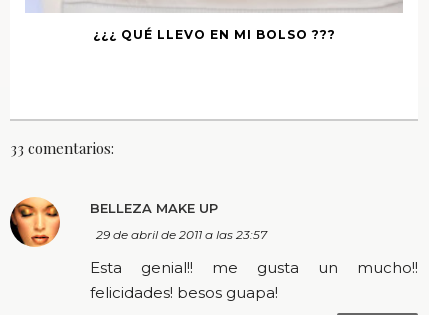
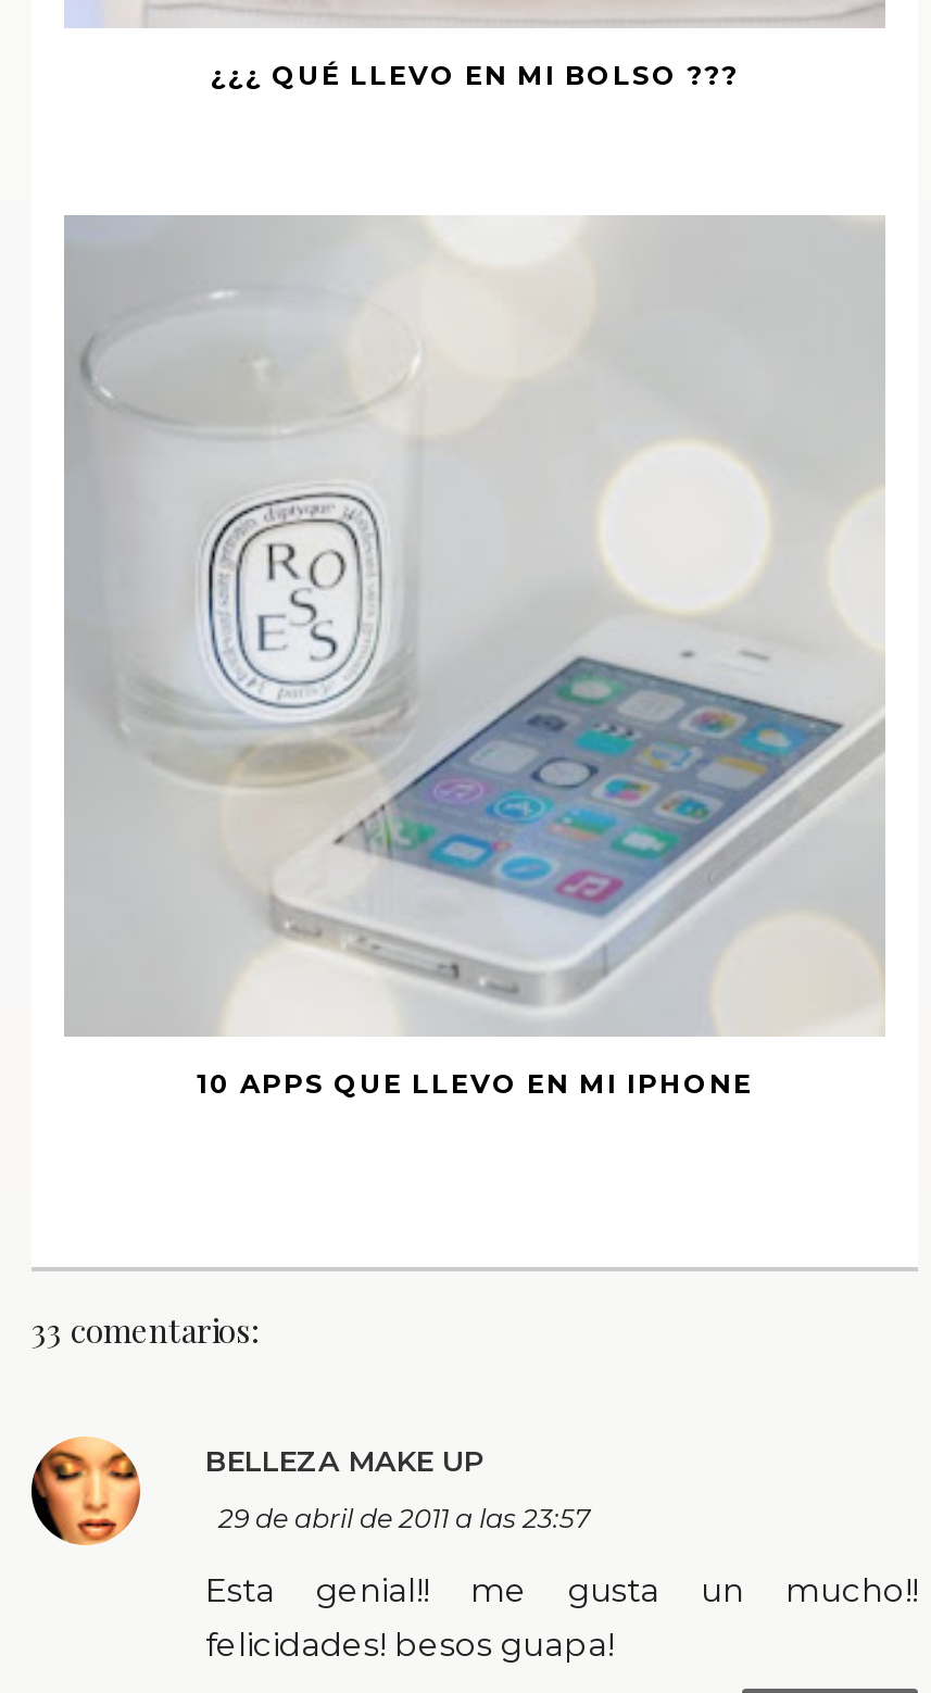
none -> [64,213,885,1100] [image] | 10 APPS QUE LLEVO EN MI IPHONE

